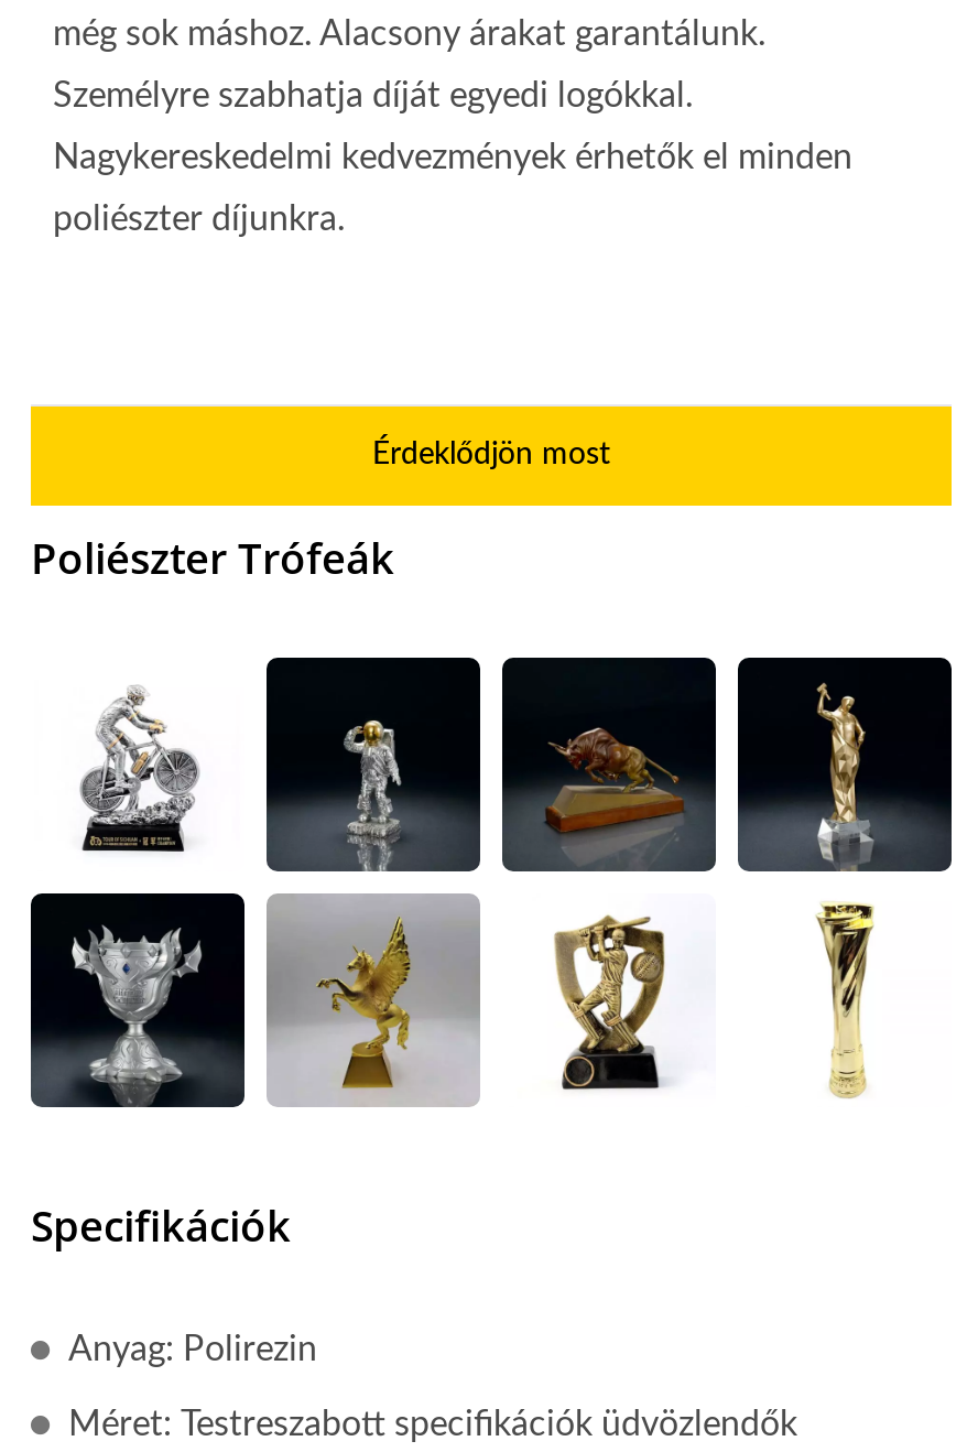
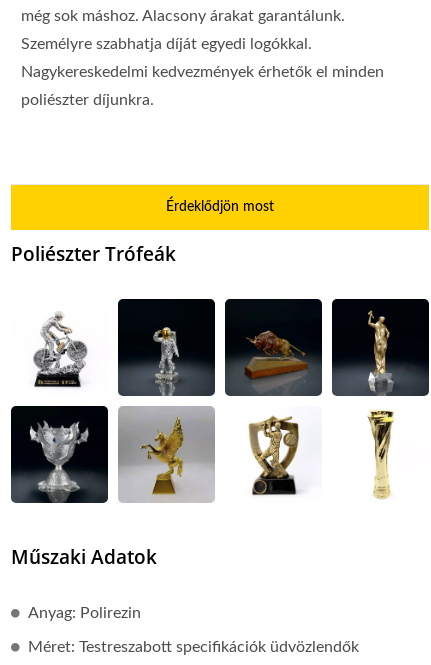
[31,1198,291,1255] Specifikációk -> [11,544,157,570] Műszaki Adatok

